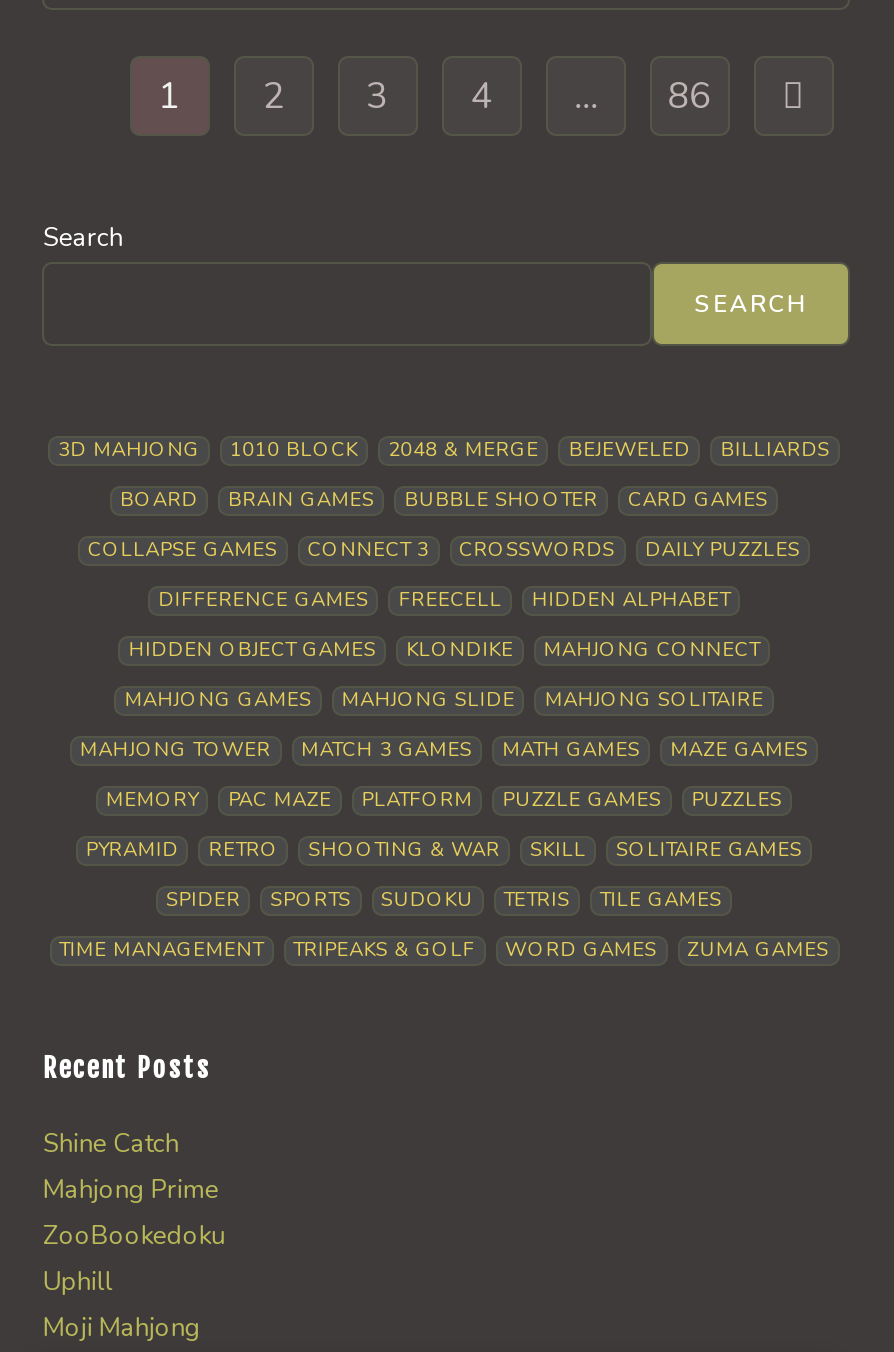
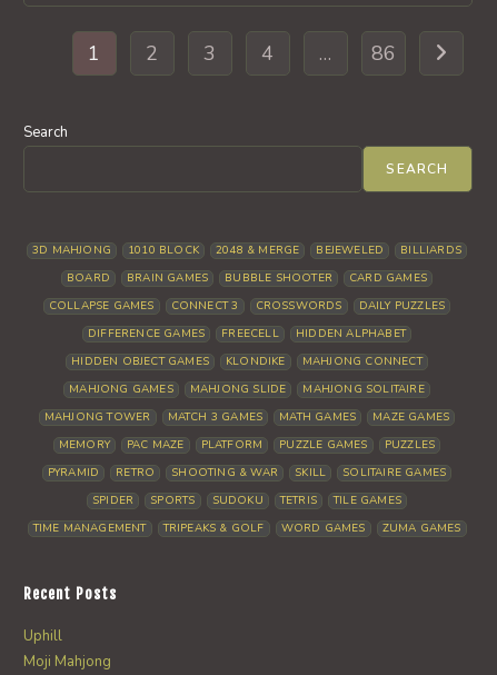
[43,1126,225,1254] Shine Catch | Mahjong Prime | ZooBookedoku -> none

